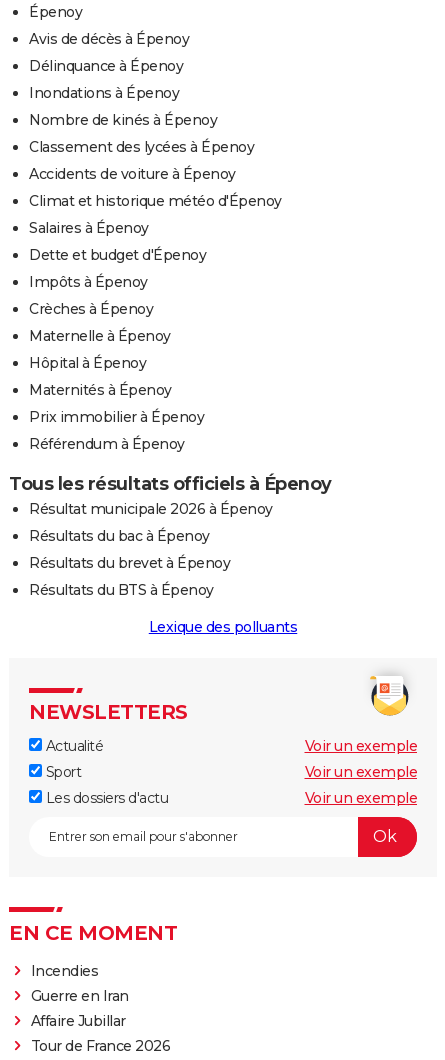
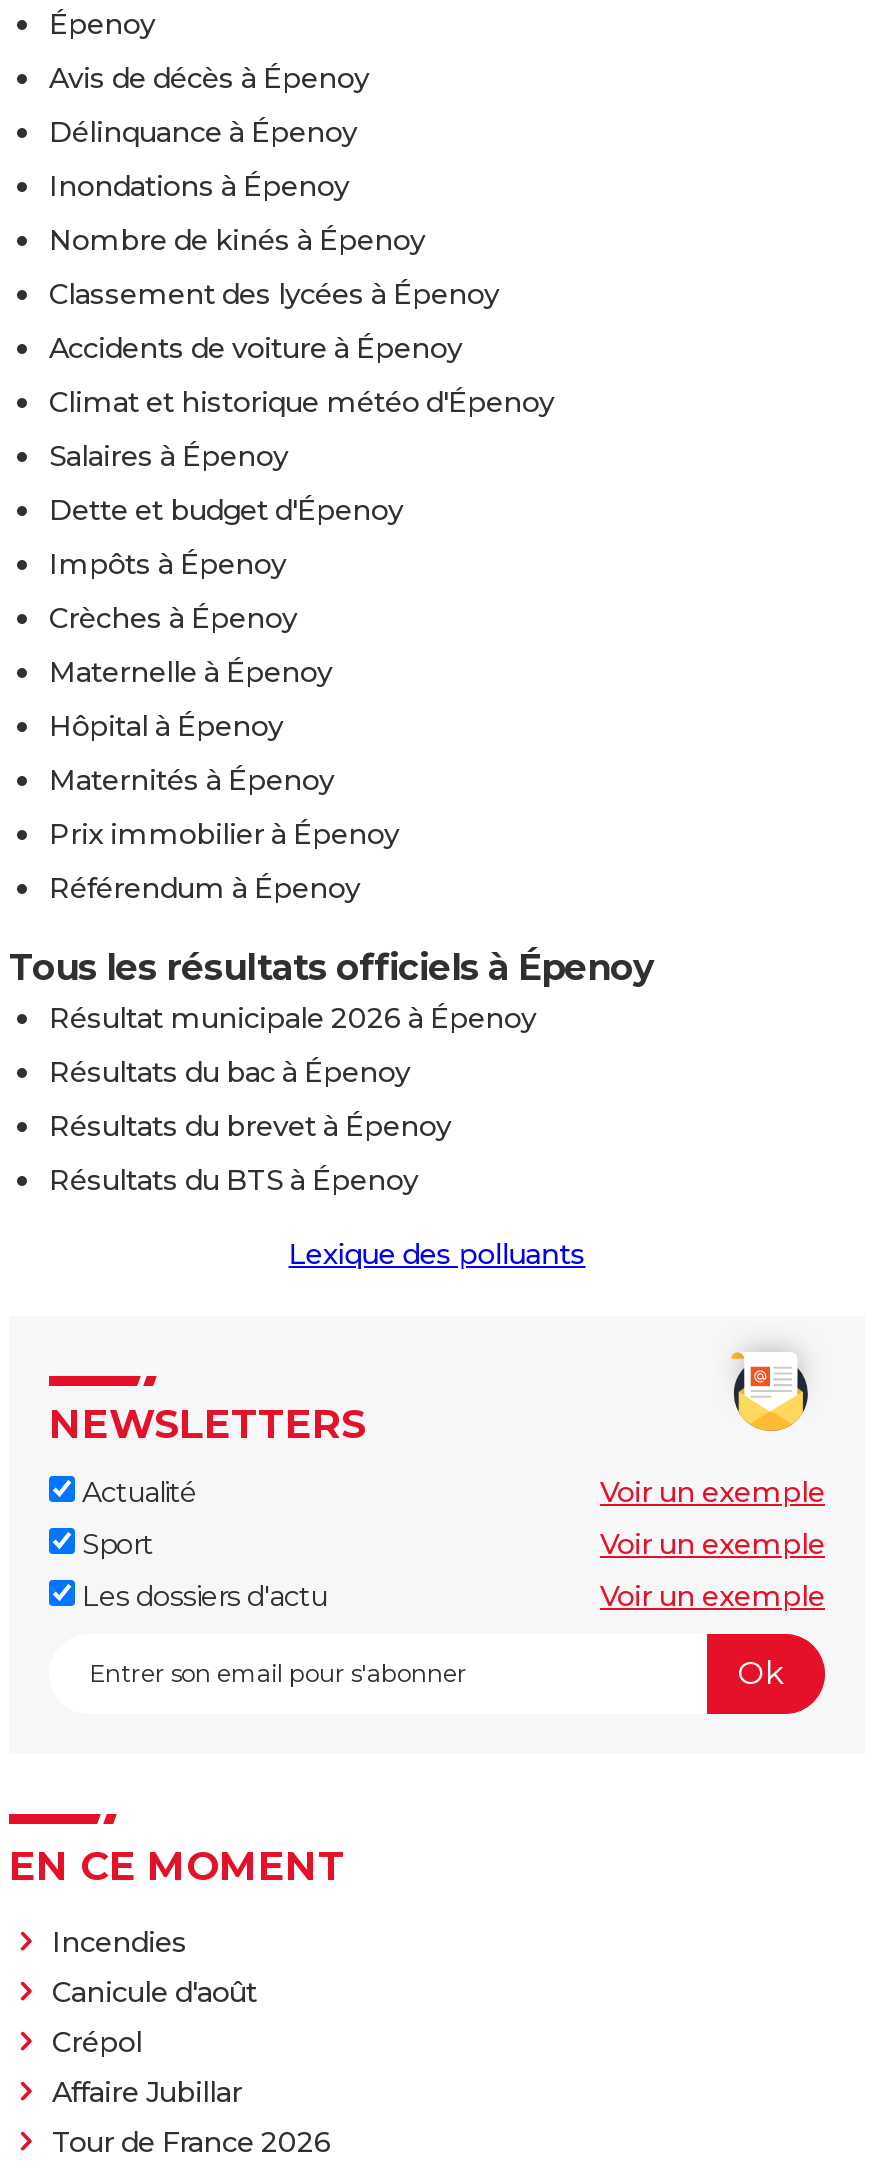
[30,987,128,1005] Guerre en Iran -> [52,1974,257,2060] Canicule d'août | Crépol

